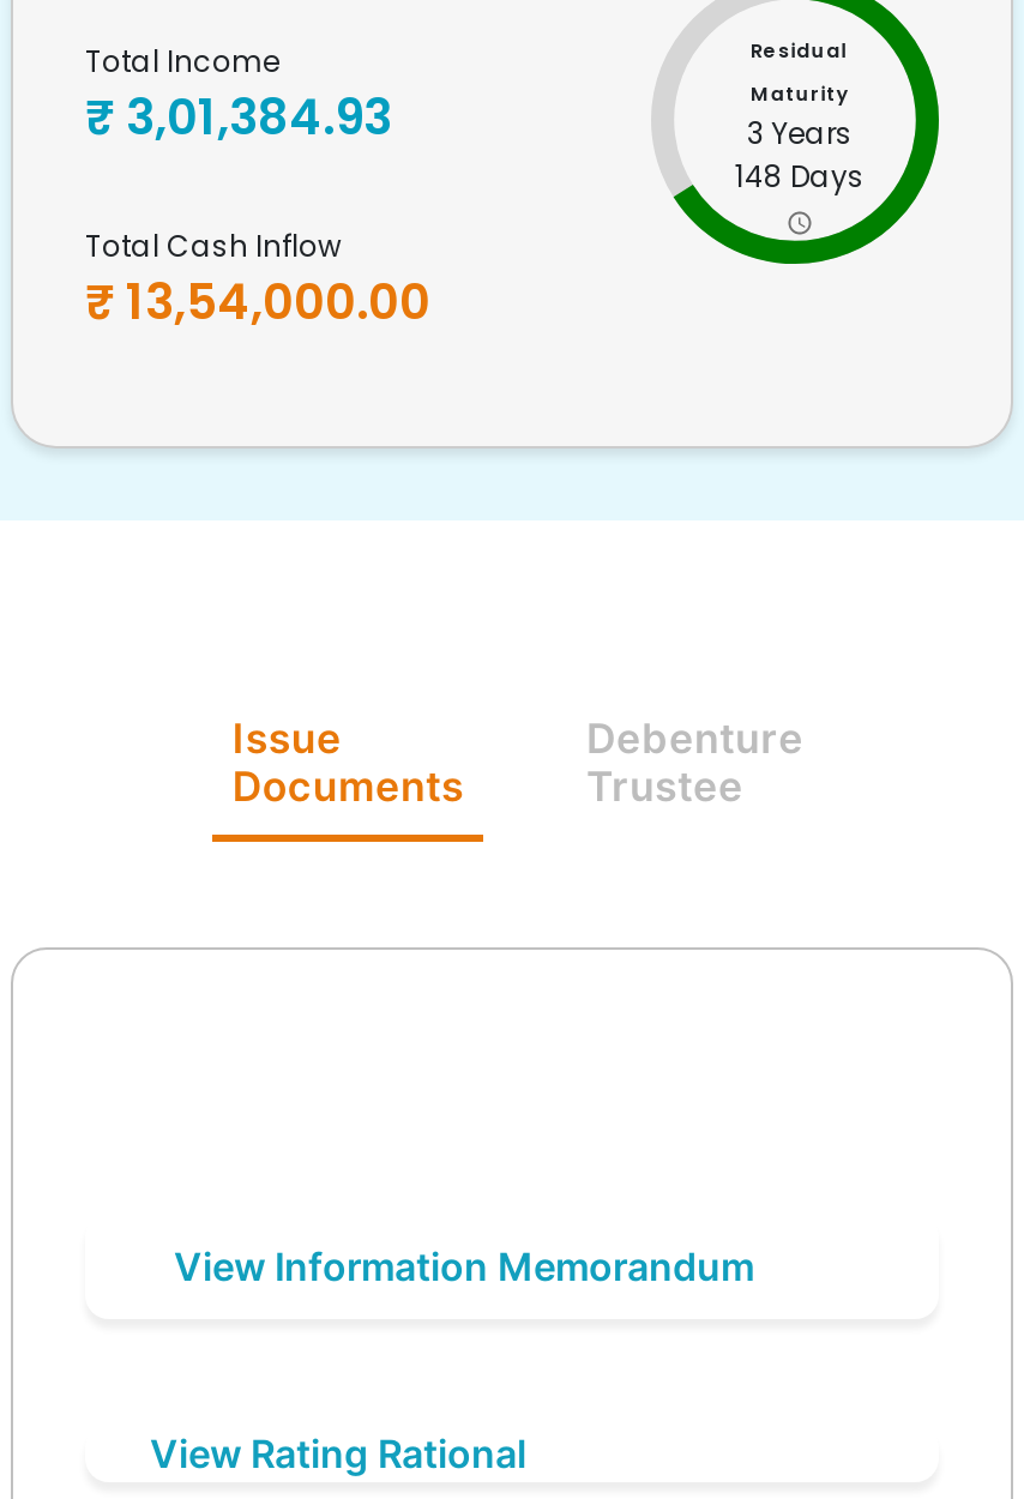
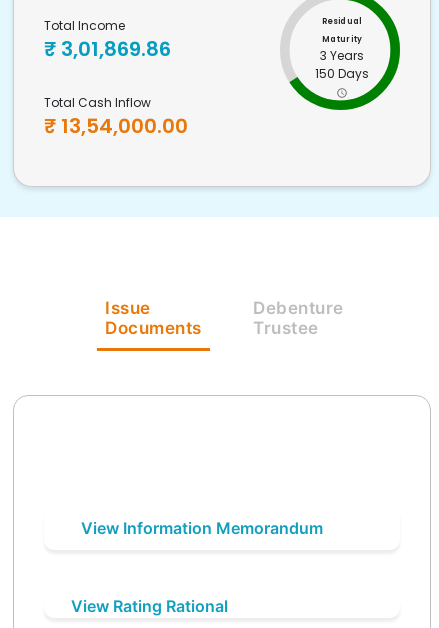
[85,84,392,151] ₹ 3,01,384.93 -> [44,35,171,63] ₹ 3,01,869.86
[735,156,865,197] 148 Days -> [315,65,369,82] 150 Days

